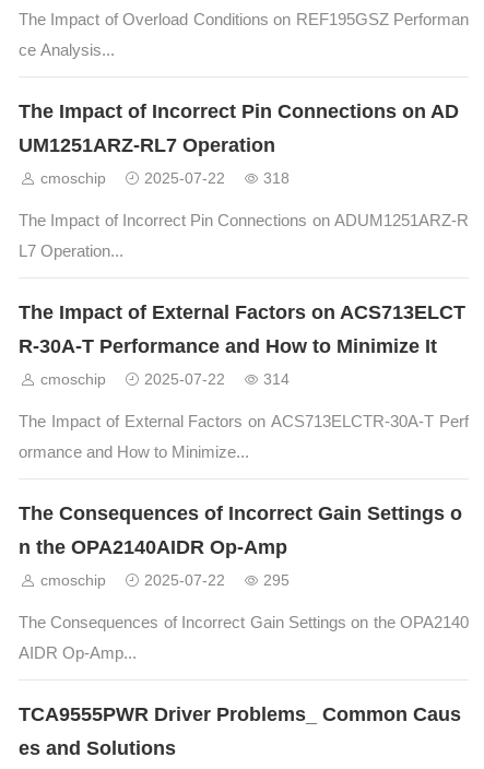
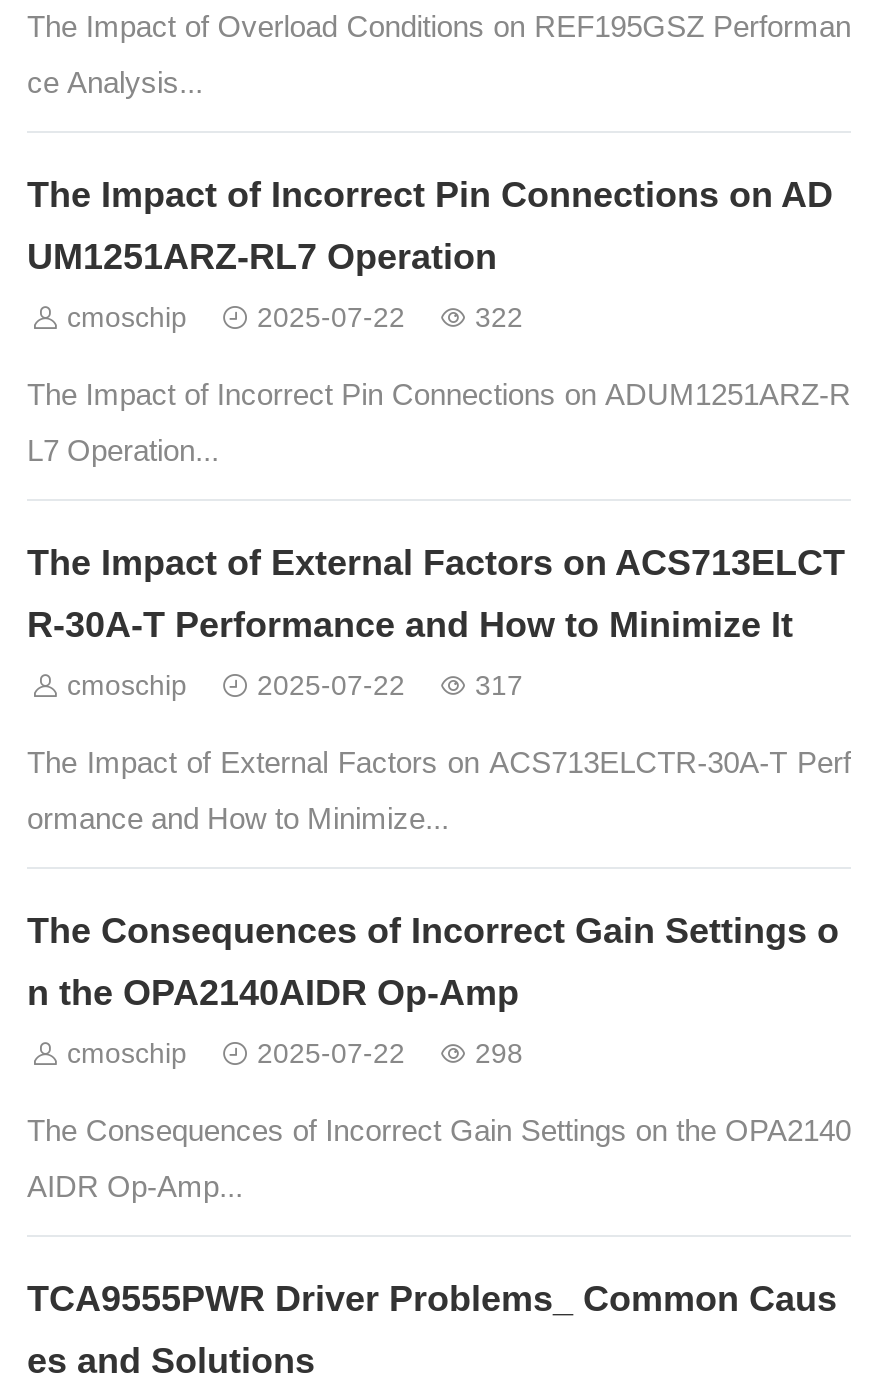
[263,169,290,187] 318 -> [475,301,523,333] 322
[263,370,290,388] 314 -> [475,669,523,701] 317
[263,571,290,589] 295 -> [475,1037,523,1069] 298

